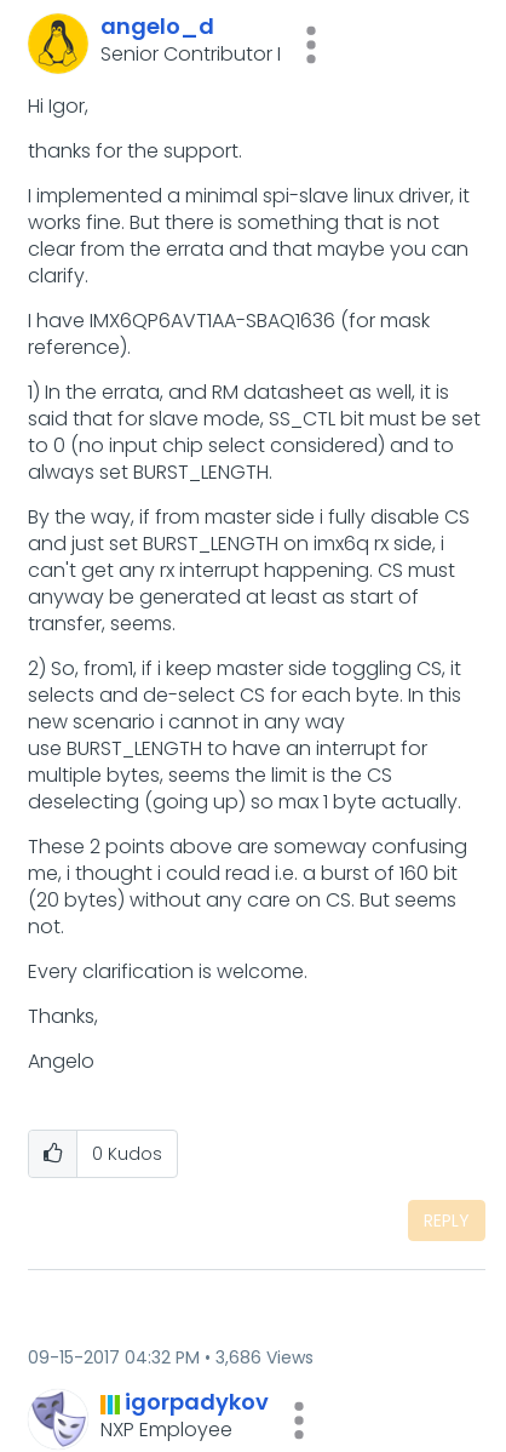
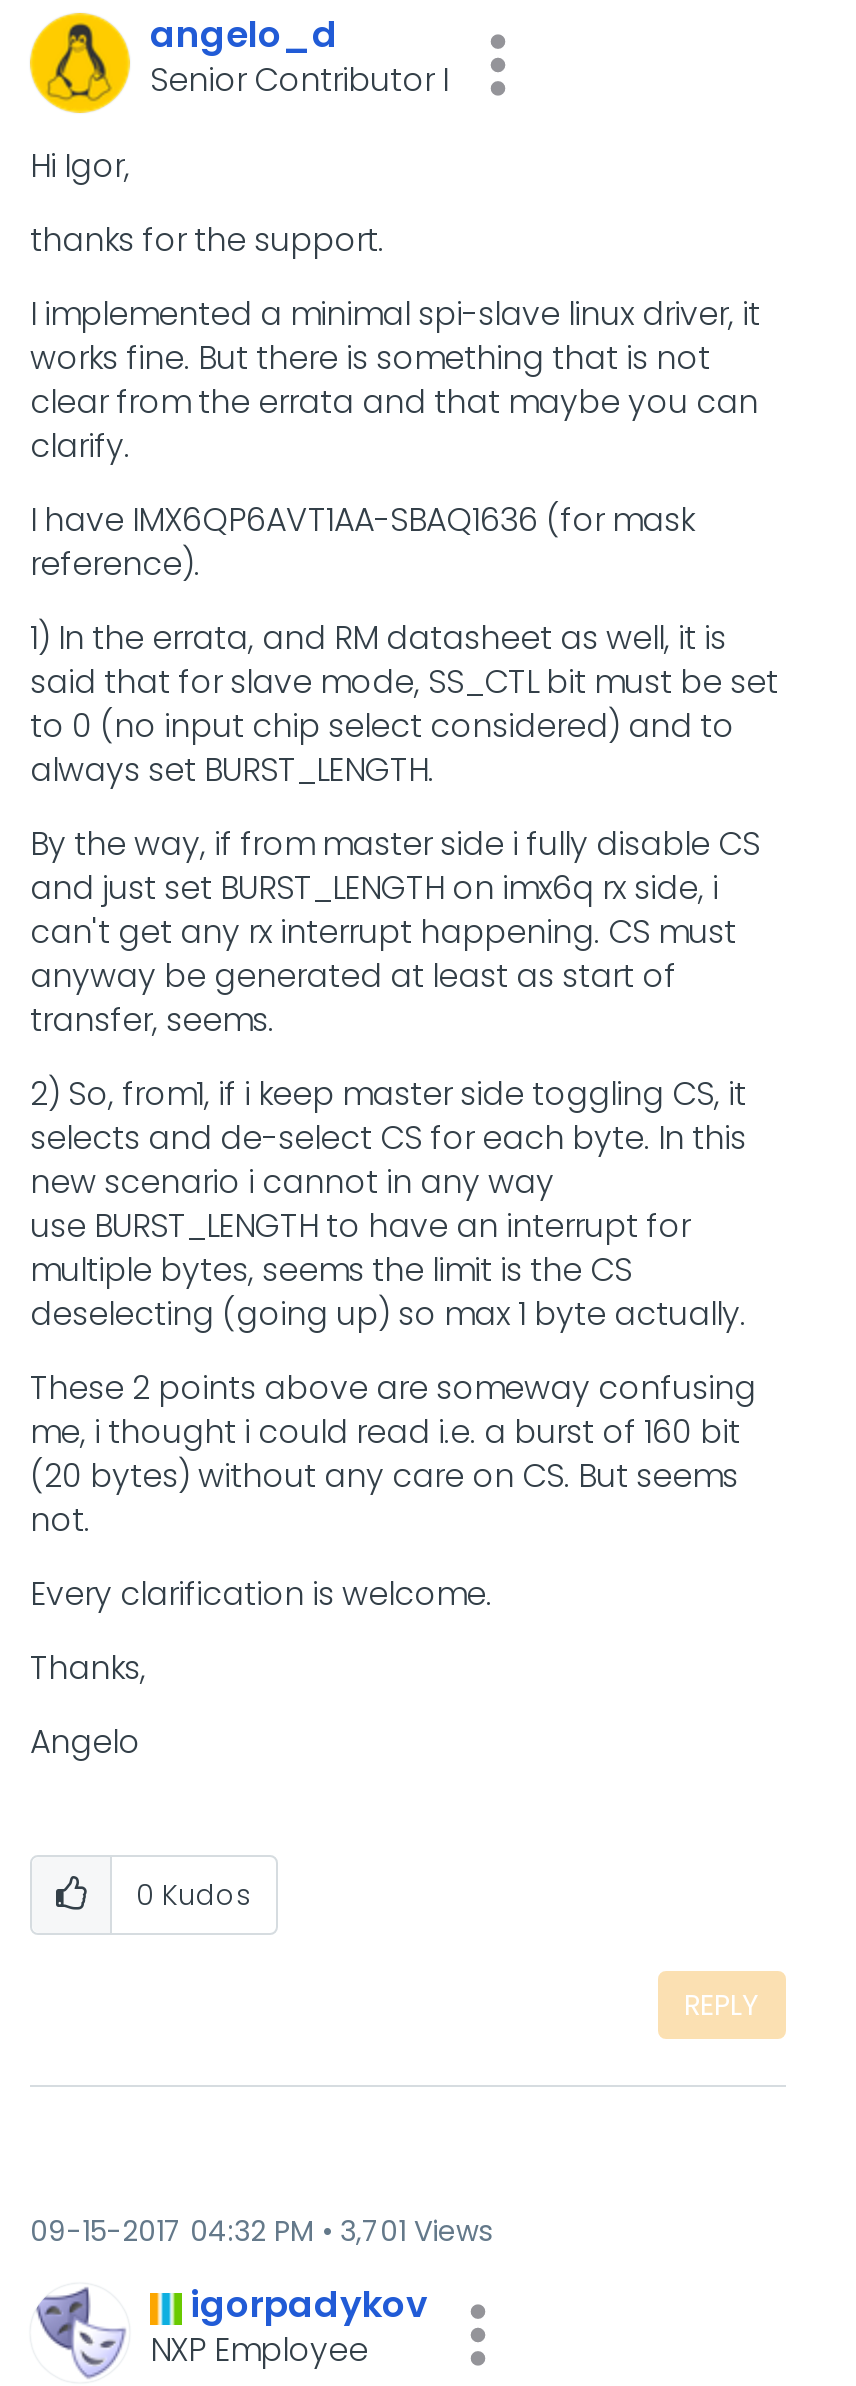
[28,1345,314,1370] 09-15-2017 04:32 PM 3,686 Views -> [30,2211,492,2251] 09-15-2017 04:32 PM 3,701 Views

